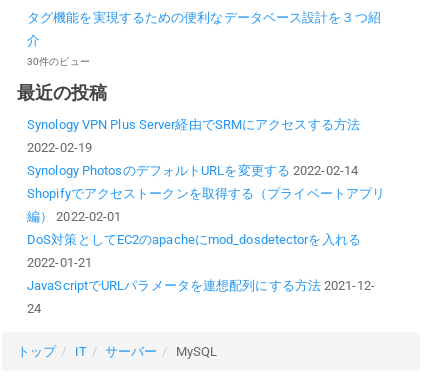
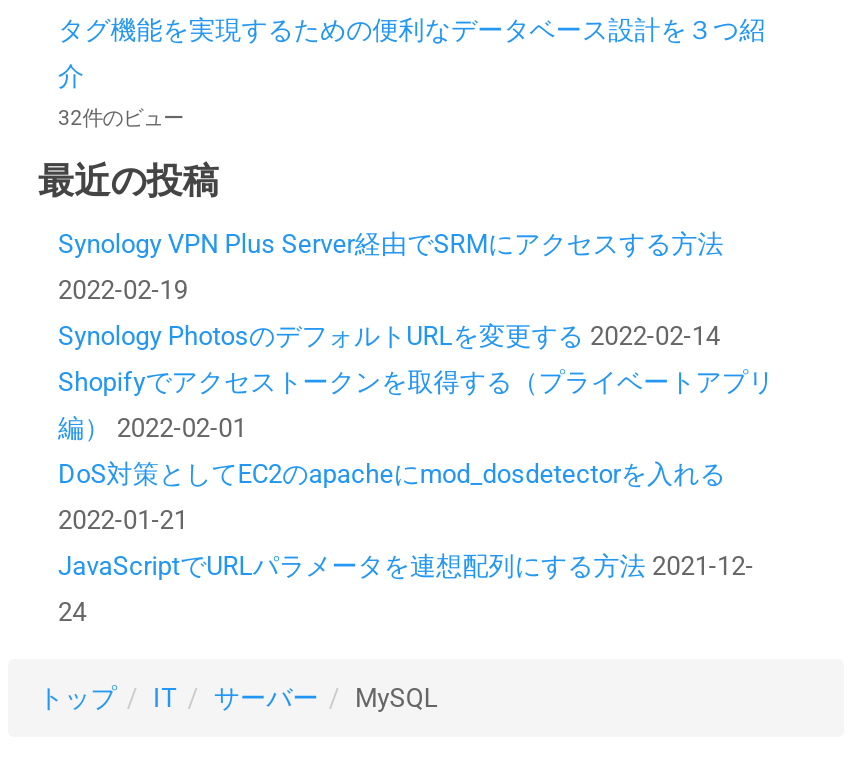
[27,55,90,68] 30件のビュー -> [58,105,183,131] 32件のビュー

